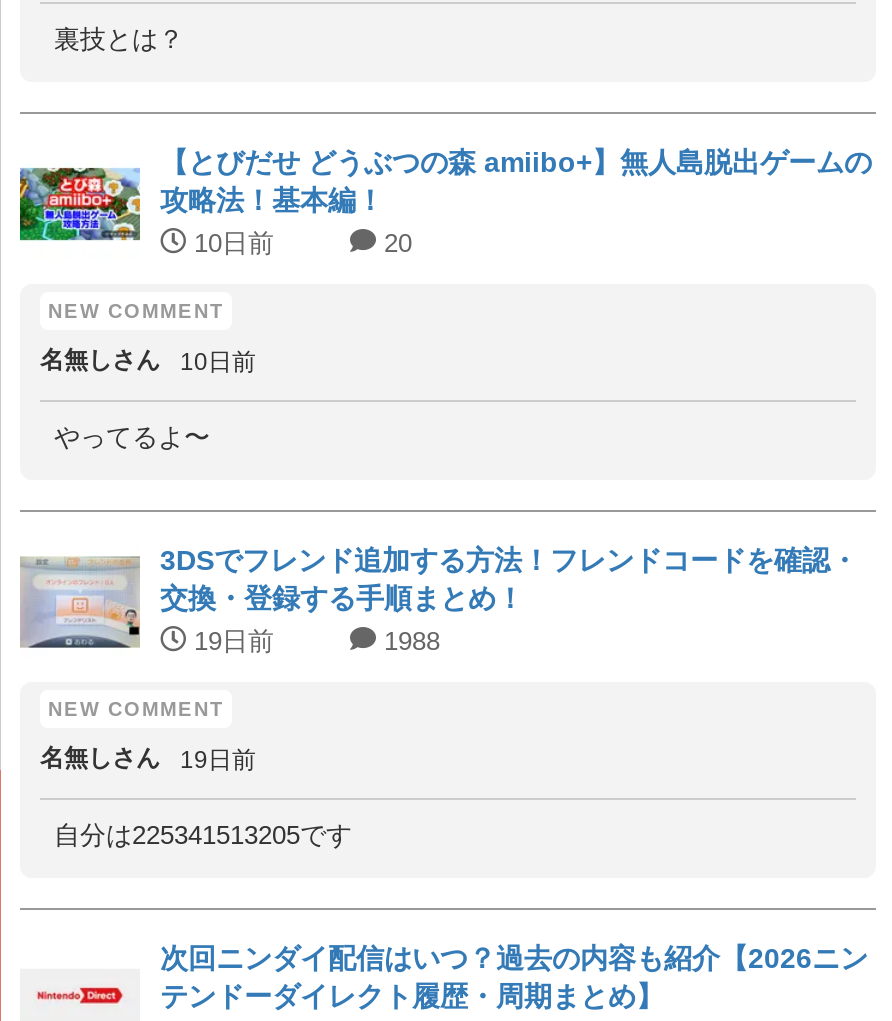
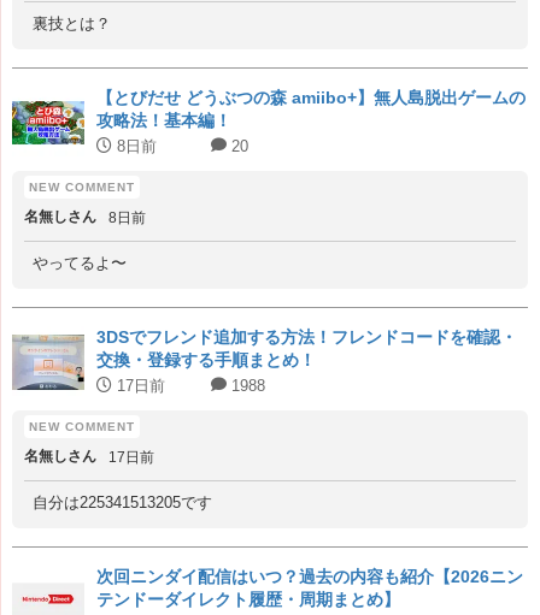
[186,228,274,258] 10日前 -> [112,137,157,155] 8日前
[40,346,256,376] 名無しさん 10日前 -> [24,208,146,226] 名無しさん 8日前
[186,626,274,656] 19日前 -> [112,377,165,395] 17日前
[40,744,256,774] 名無しさん 19日前 -> [24,448,154,466] 名無しさん 17日前

